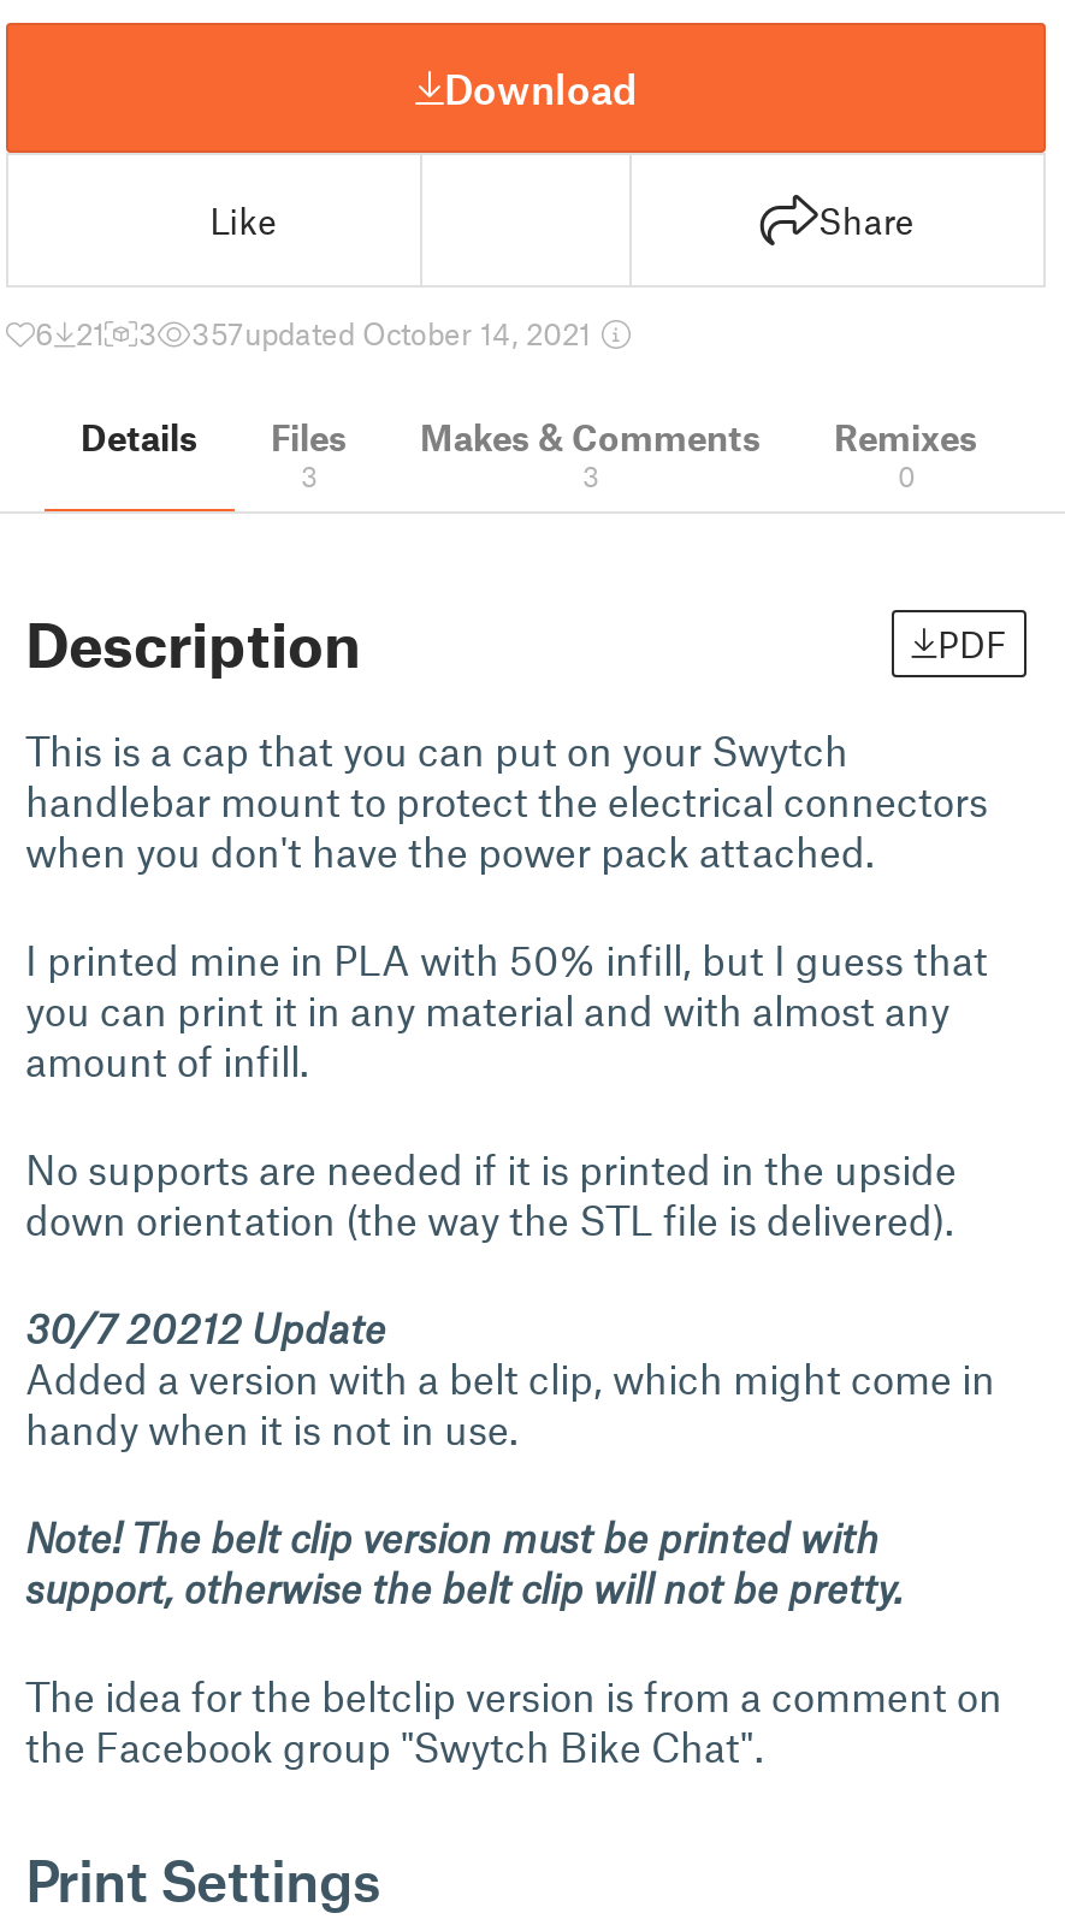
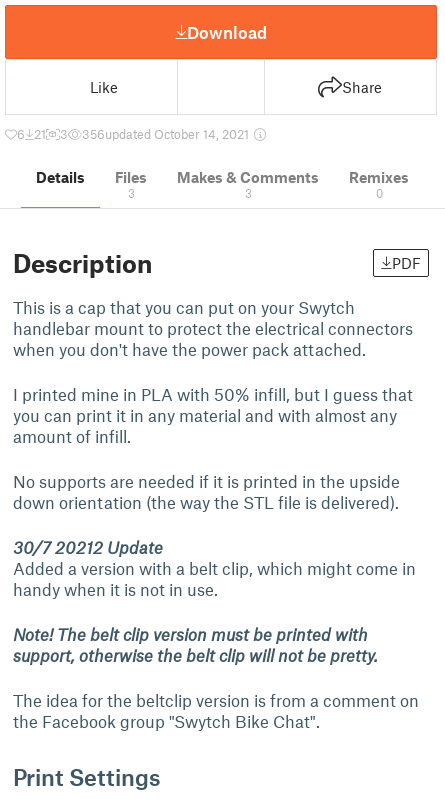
[191,314,598,353] 357updated October 14, 2021 -> [82,126,252,142] 356updated October 14, 2021

